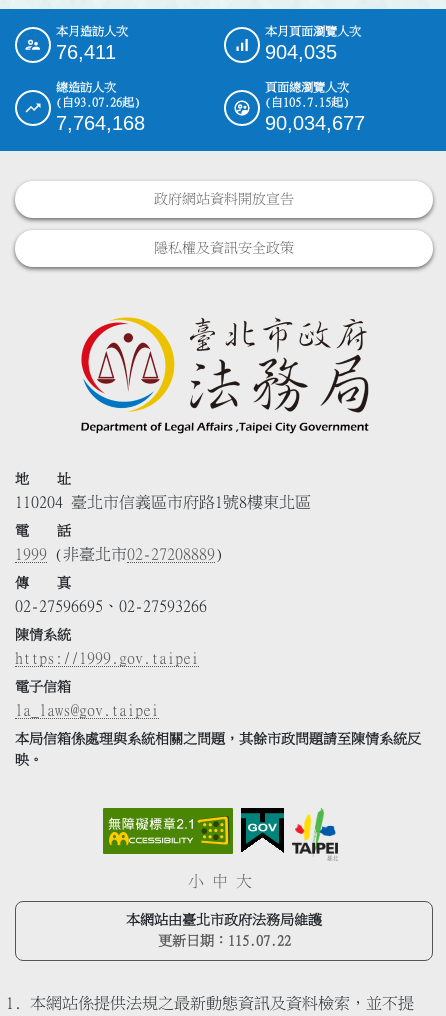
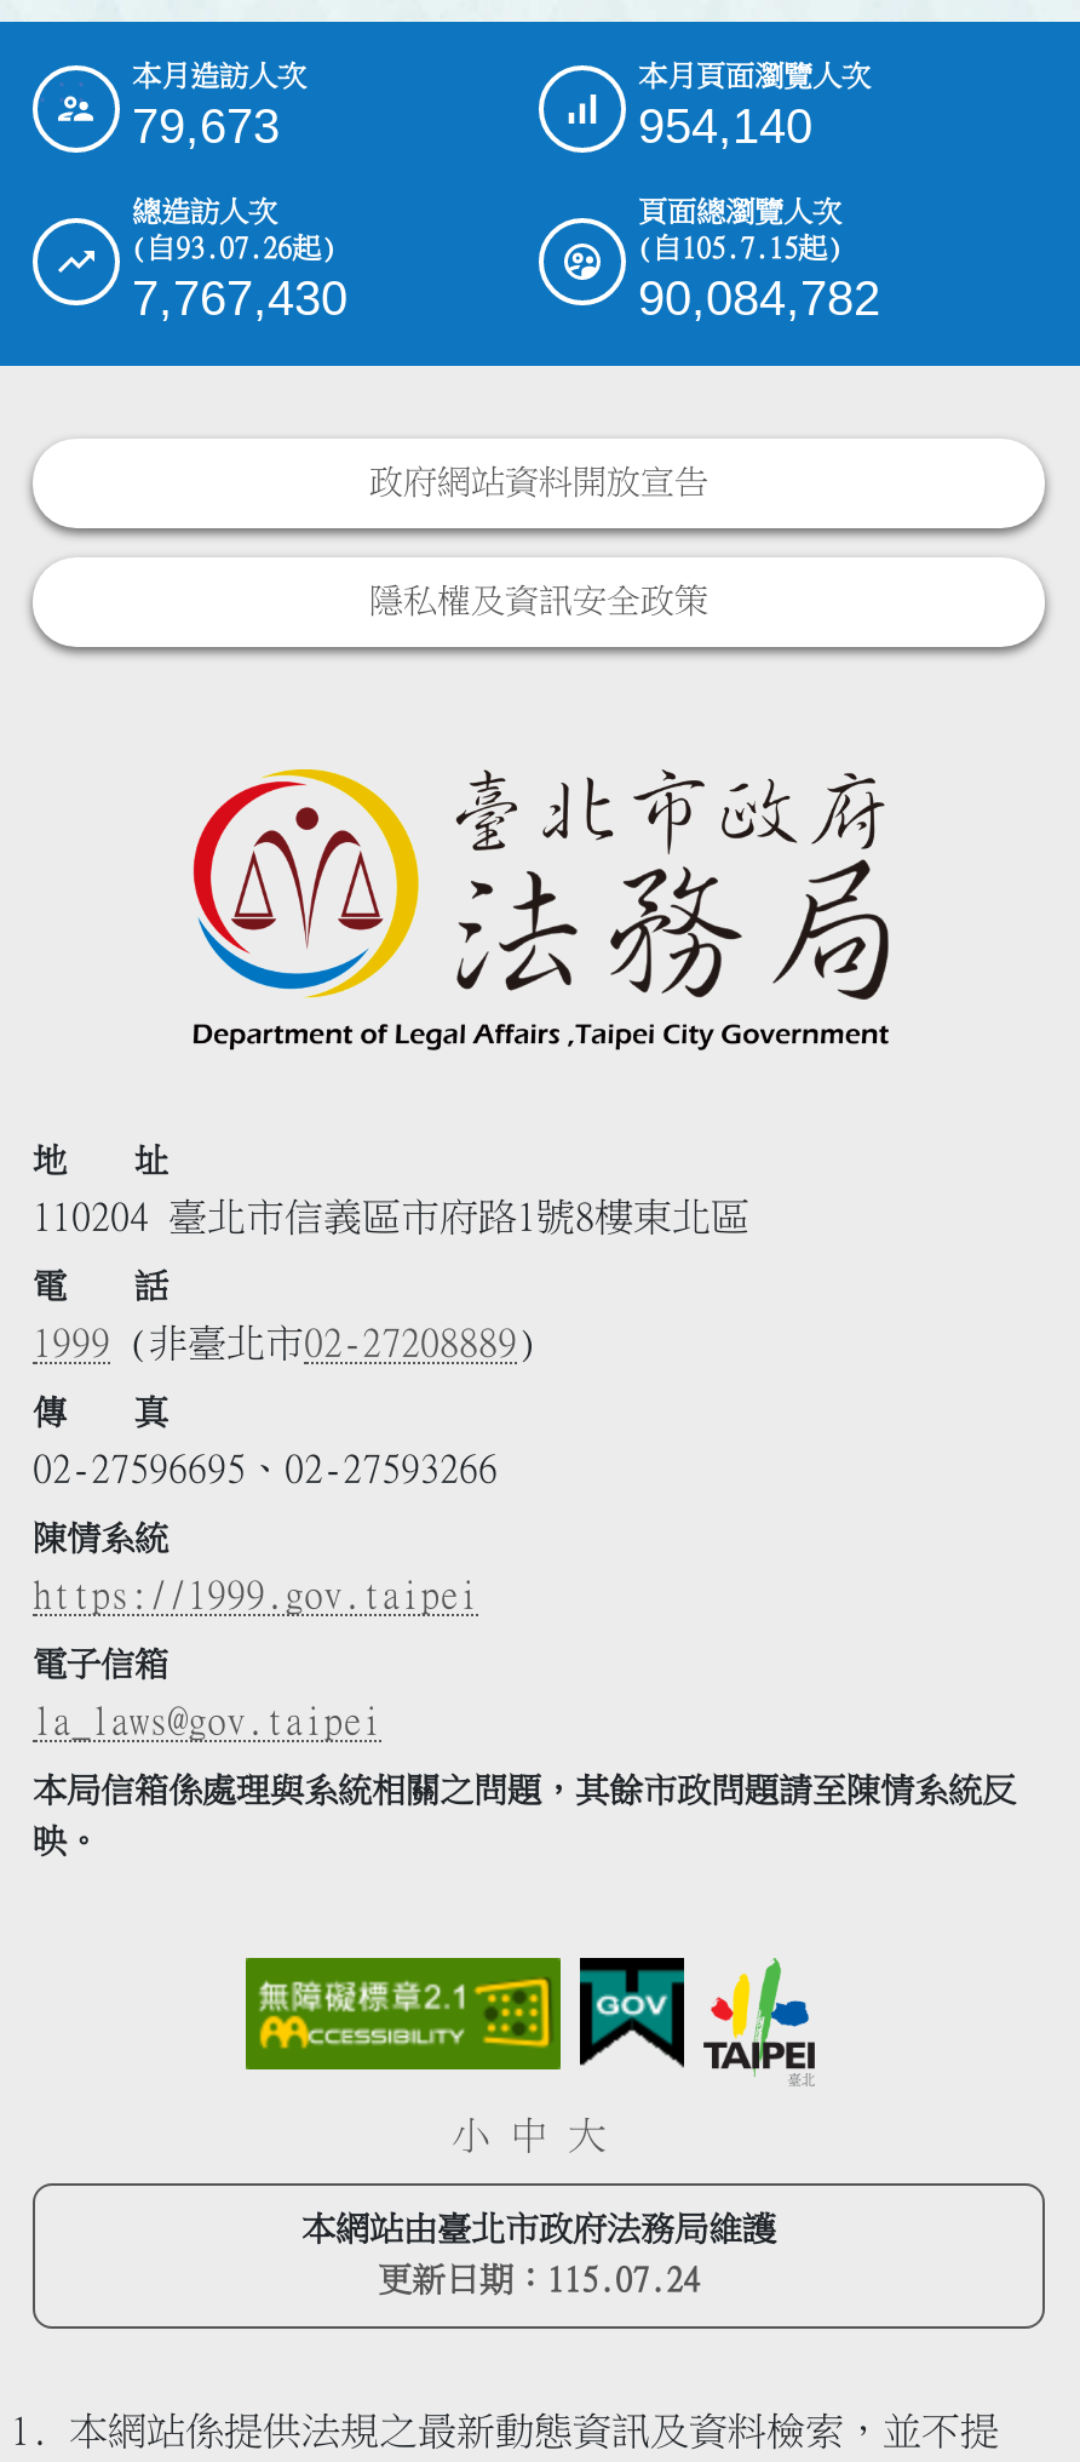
[56,41,116,63] 76,411 -> [132,100,280,154] 79,673
[265,41,337,63] 904,035 -> [638,100,812,154] 954,140
[56,112,145,134] 7,764,168 -> [132,272,347,326] 7,767,430
[265,112,365,134] 90,034,677 -> [638,272,880,326] 90,084,782
[157,933,290,947] 更新日期：115.07.22 -> [378,2262,700,2296] 更新日期：115.07.24

